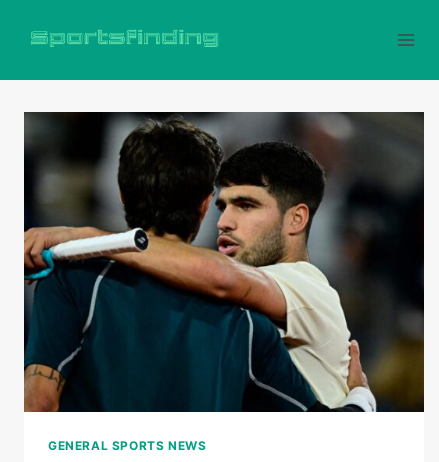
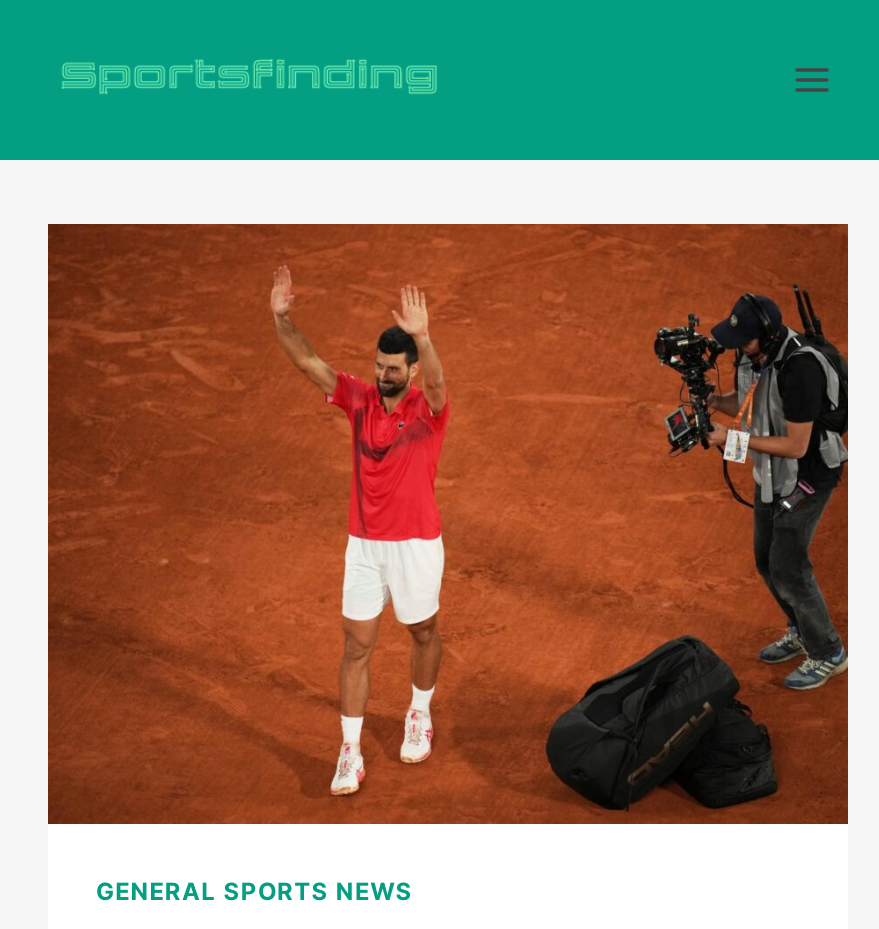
[23,111,425,413] [image] -> [46,222,850,826] [image]

